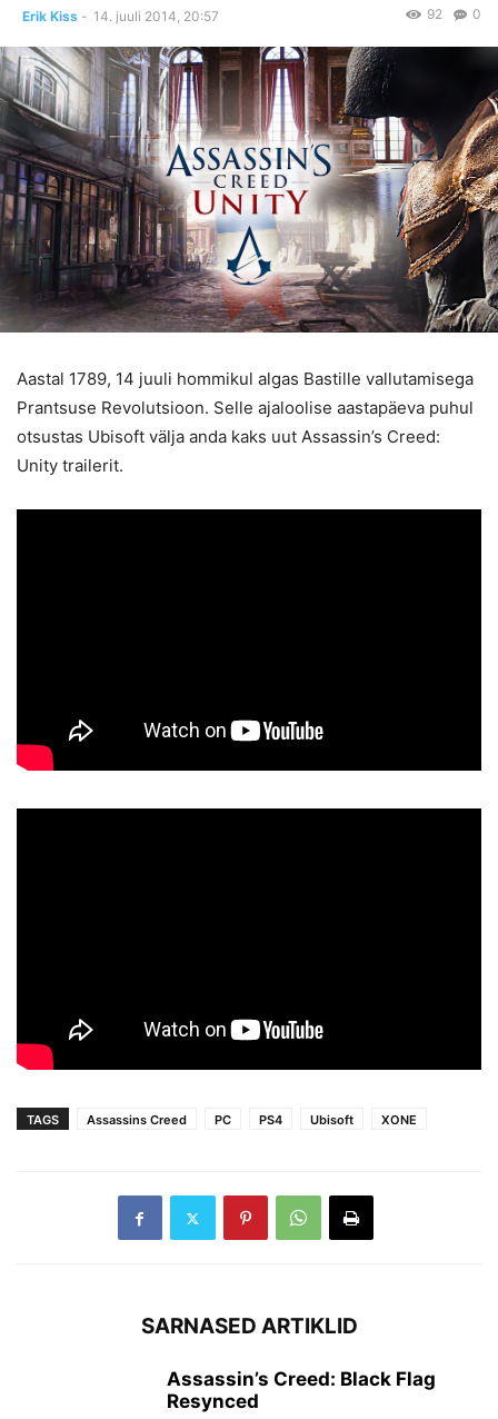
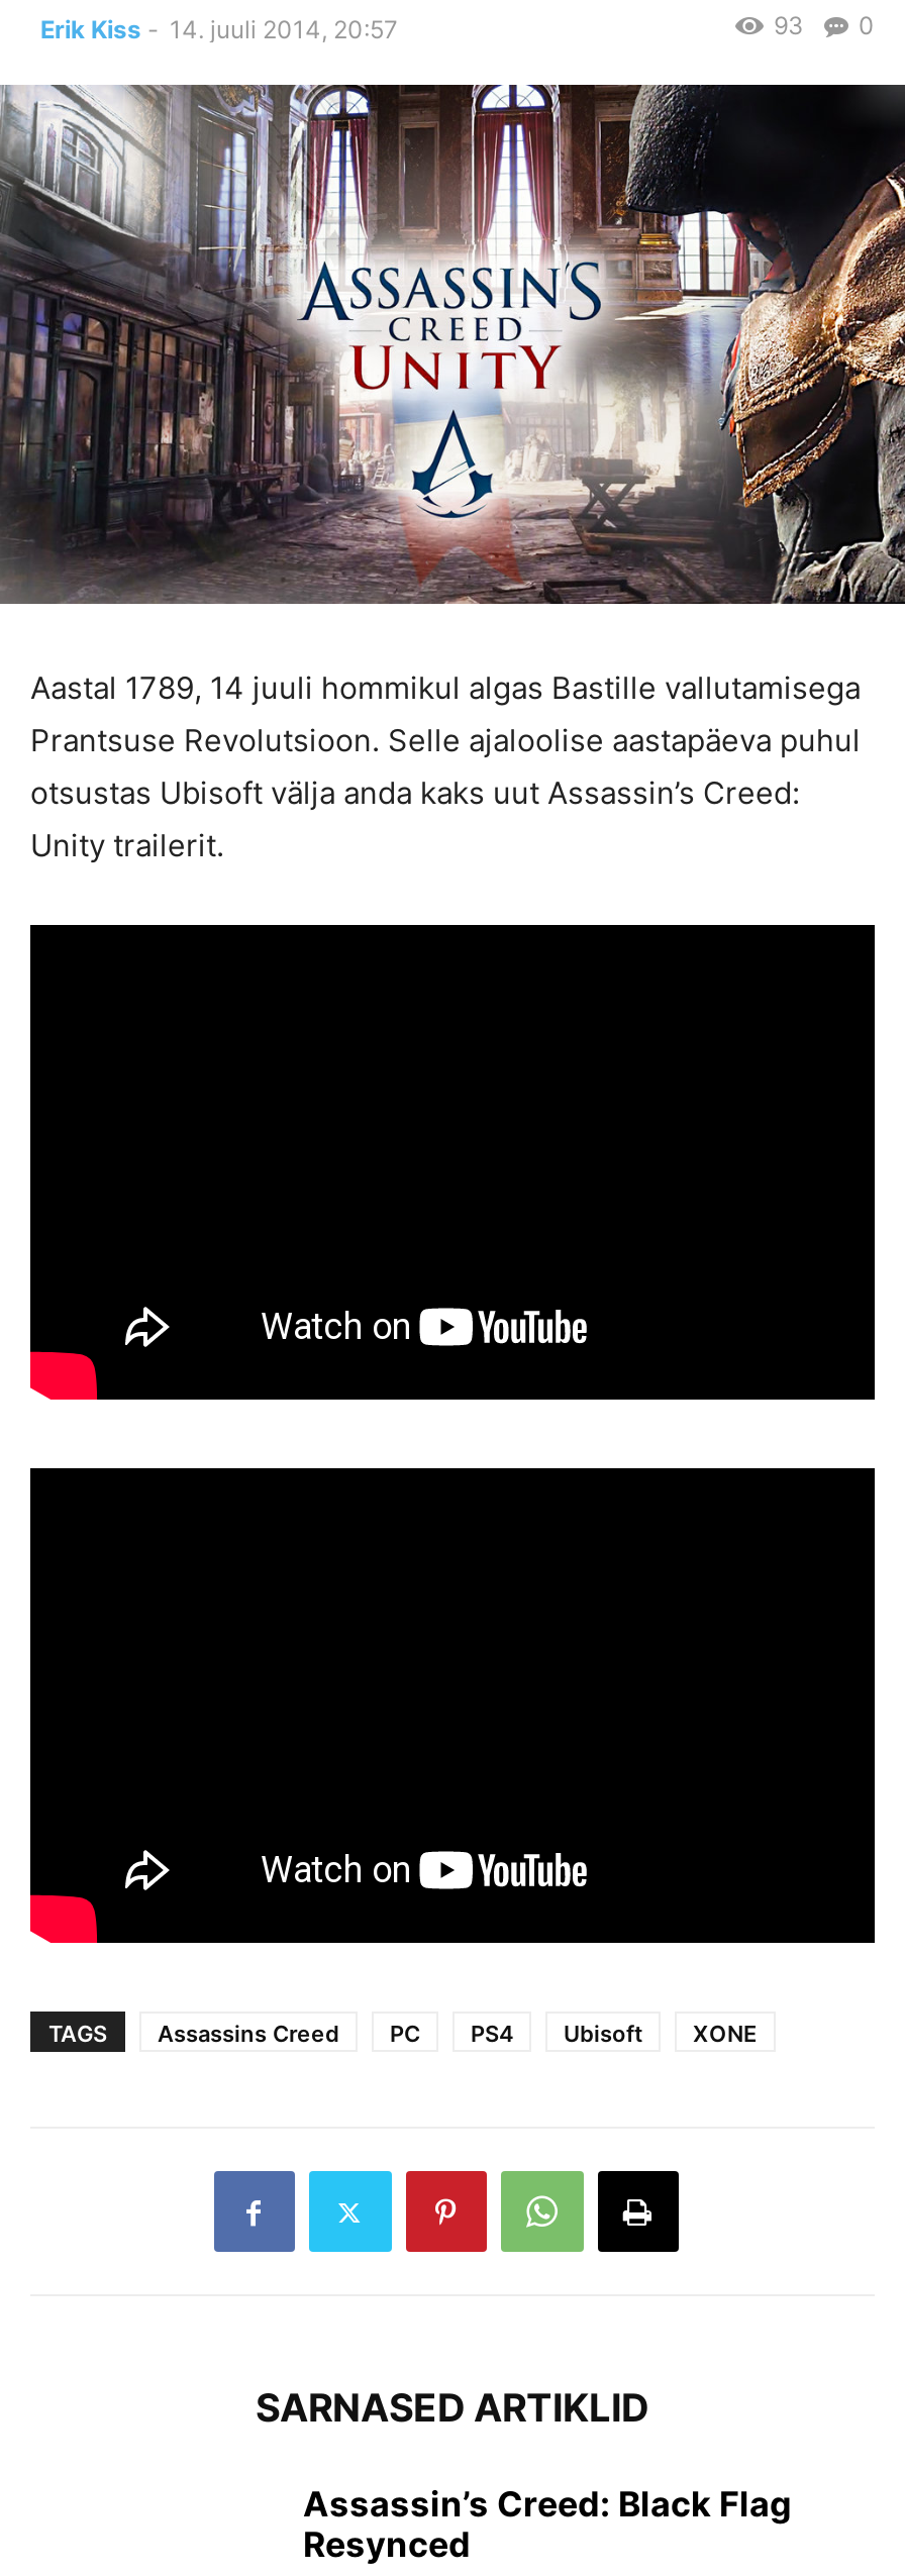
[427,6,481,22] 92 0 -> [774,10,875,40] 93 0

